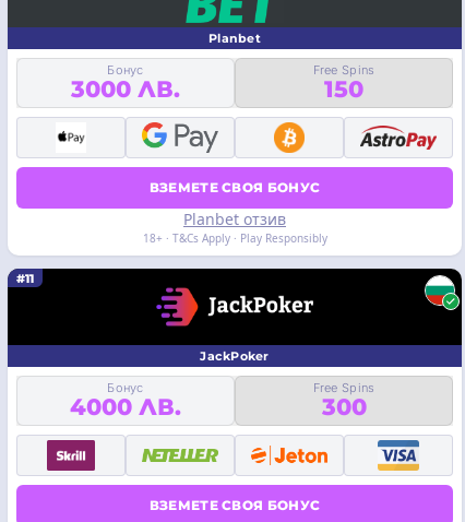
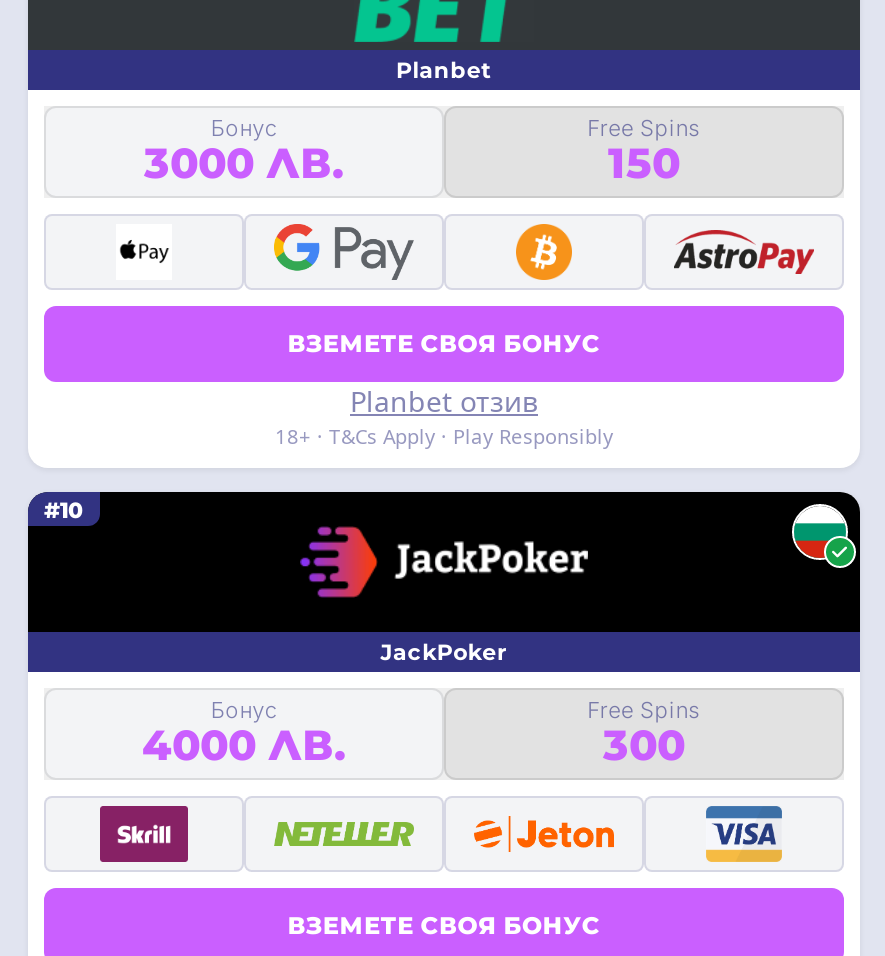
[16,271,34,286] #11 -> [44,496,84,524] #10

